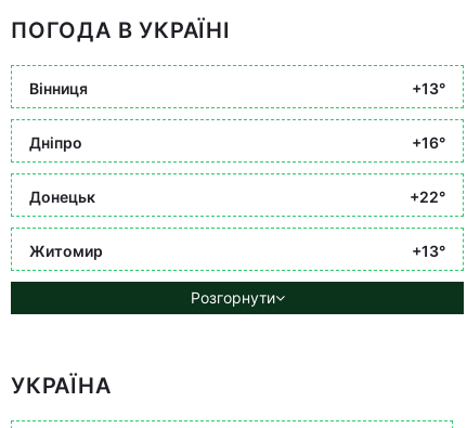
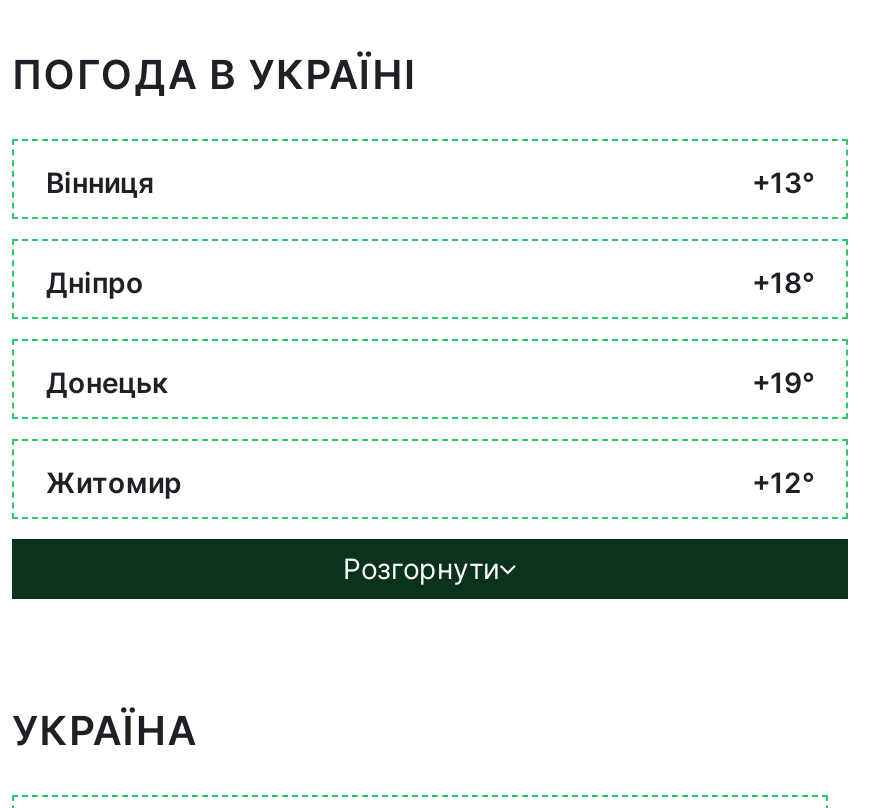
[412,133,445,151] +16° -> [752,264,814,298] +18°
[410,187,445,205] +22° -> [752,364,814,398] +19°
[412,241,445,260] +13° -> [752,464,814,498] +12°

